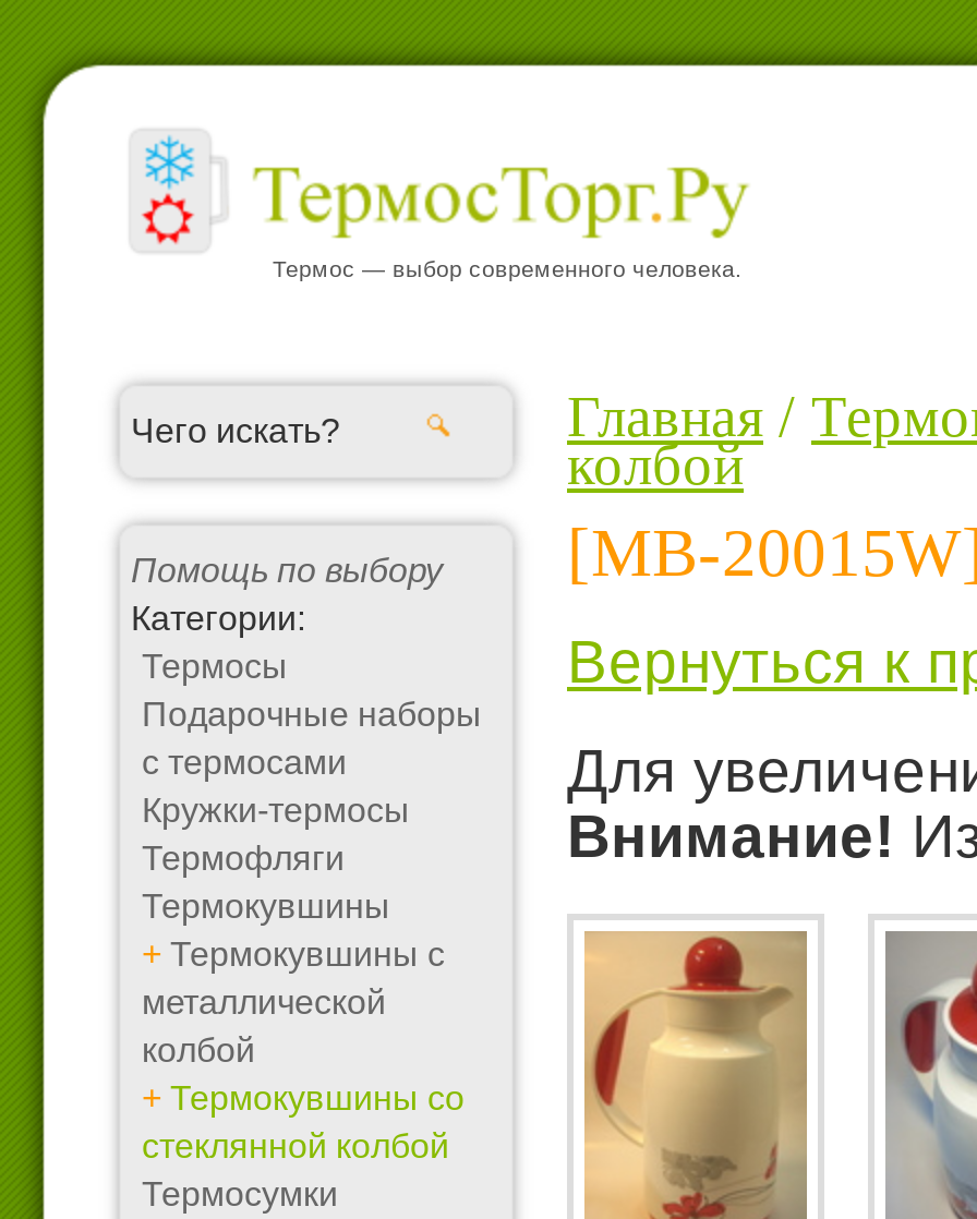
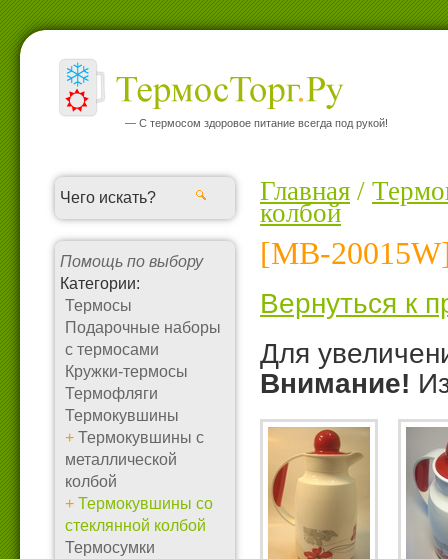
[273,255,741,281] Термос — выбор современного человека. -> [125,117,388,129] — С термосом здоровое питание всегда под рукой!

